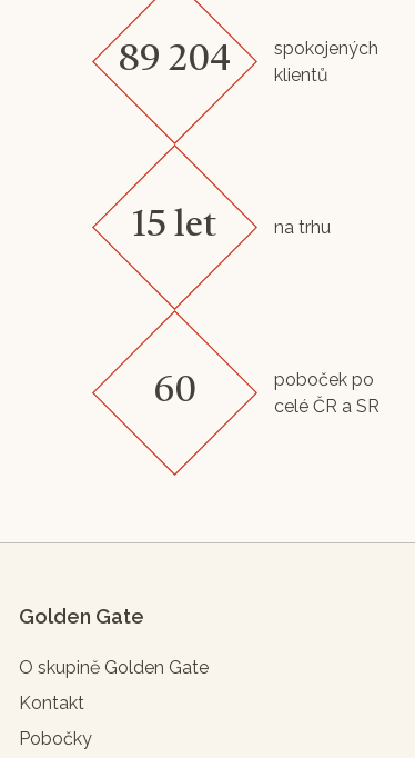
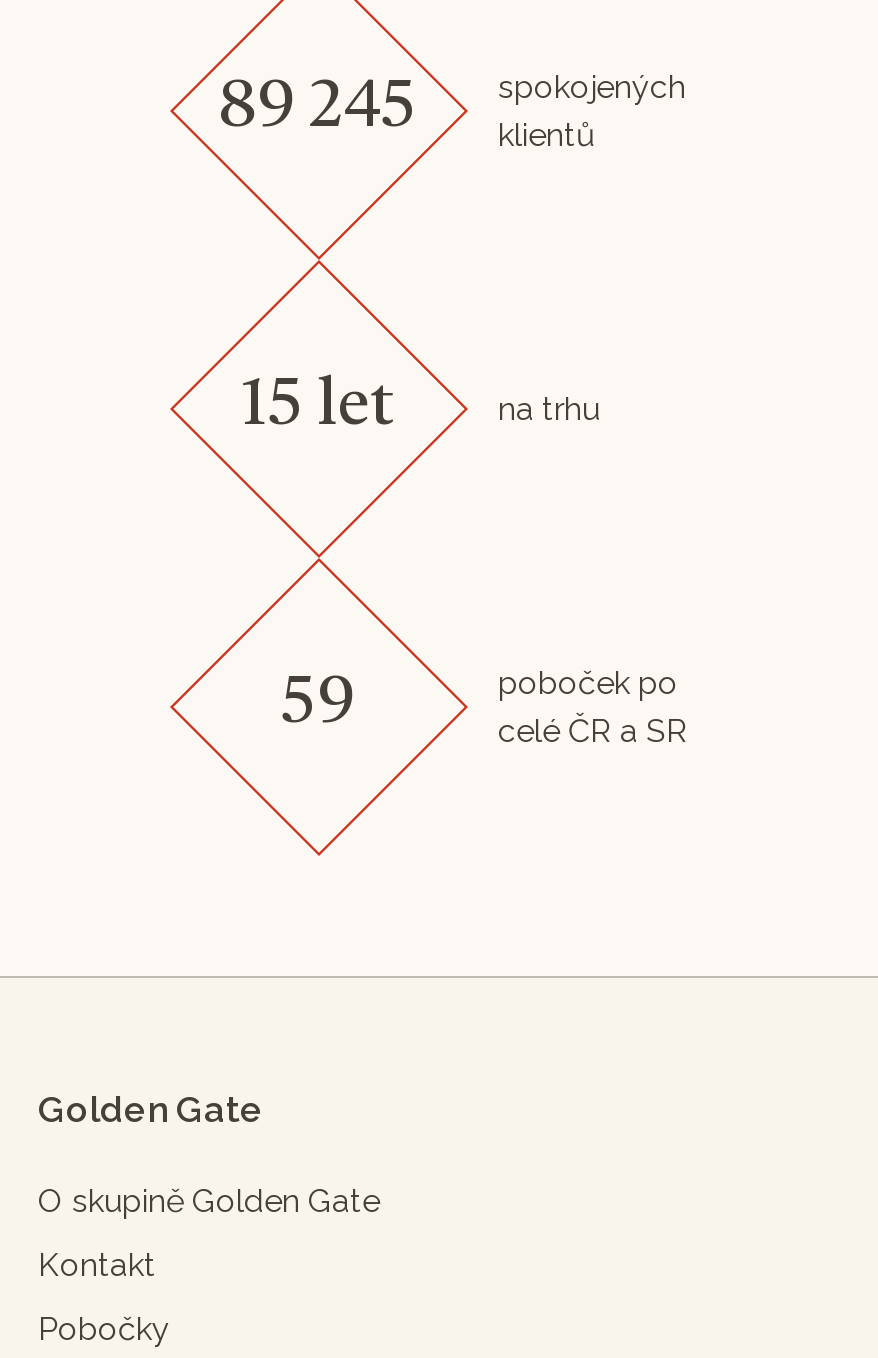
[118,43,230,79] 89 204 -> [219,78,417,142] 89 245
[153,375,196,410] 60 -> [281,674,355,738] 59

